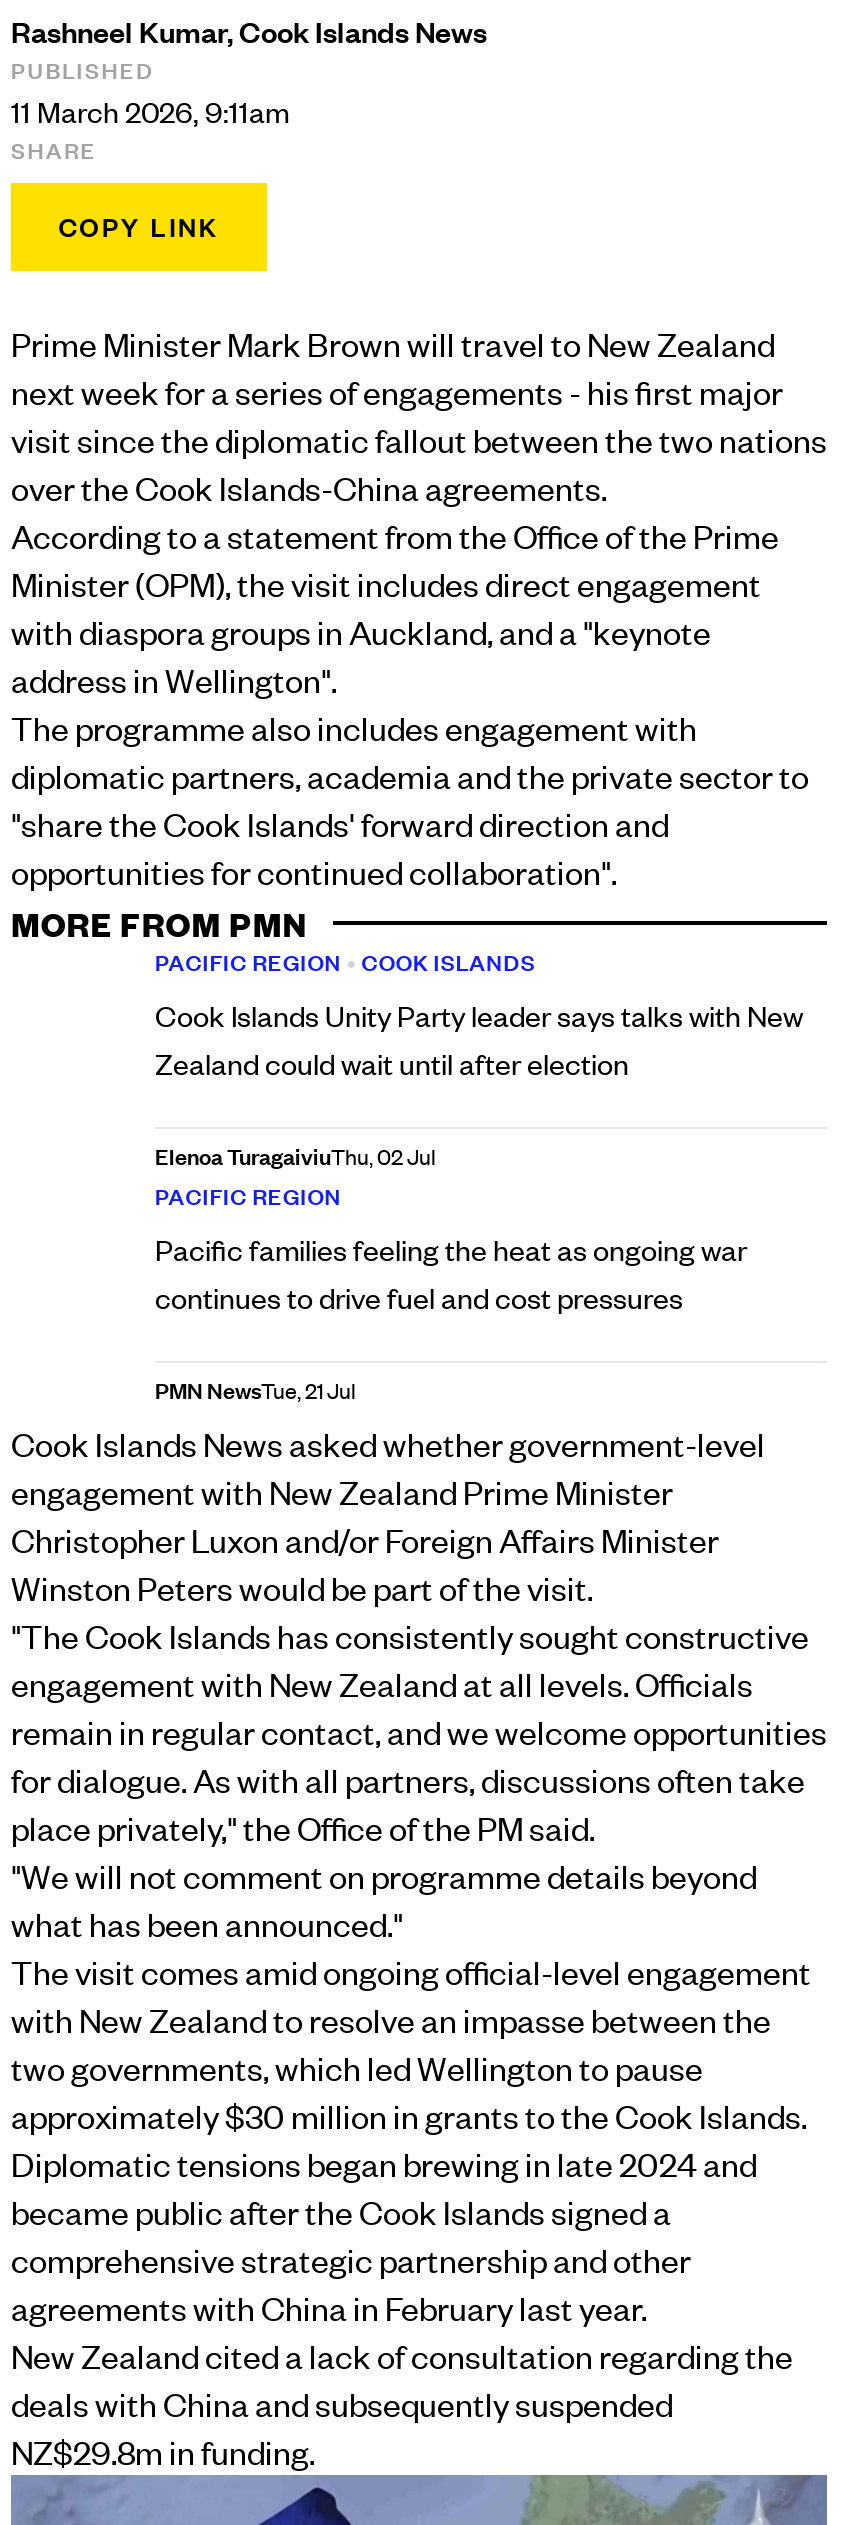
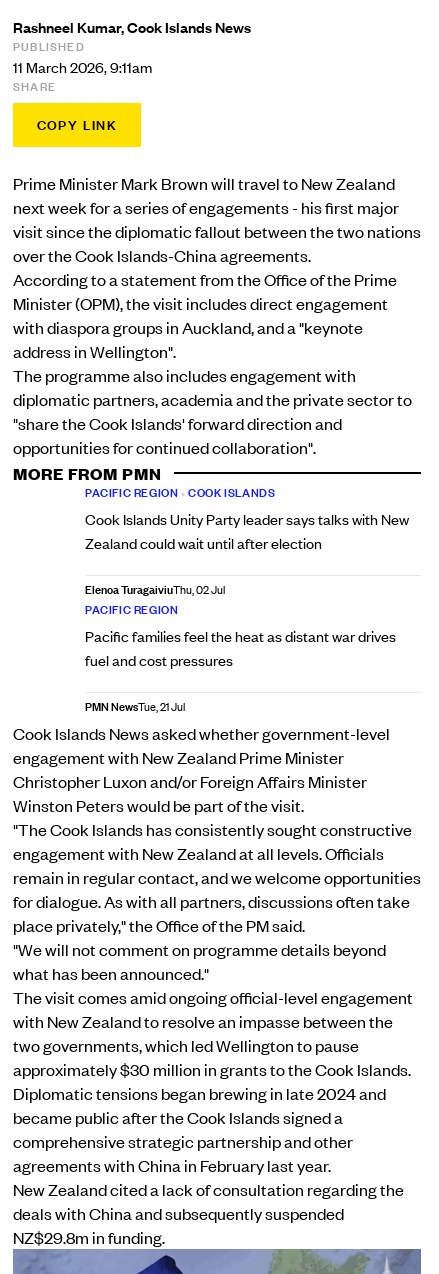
[155,1229,747,1317] Pacific families feeling the heat as ongoing war | continues to drive fuel and cost pressures -> [85,626,396,670] Pacific families feel the heat as distant war drives | fuel and cost pressures

